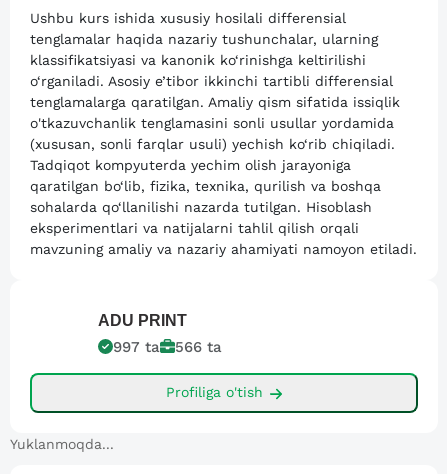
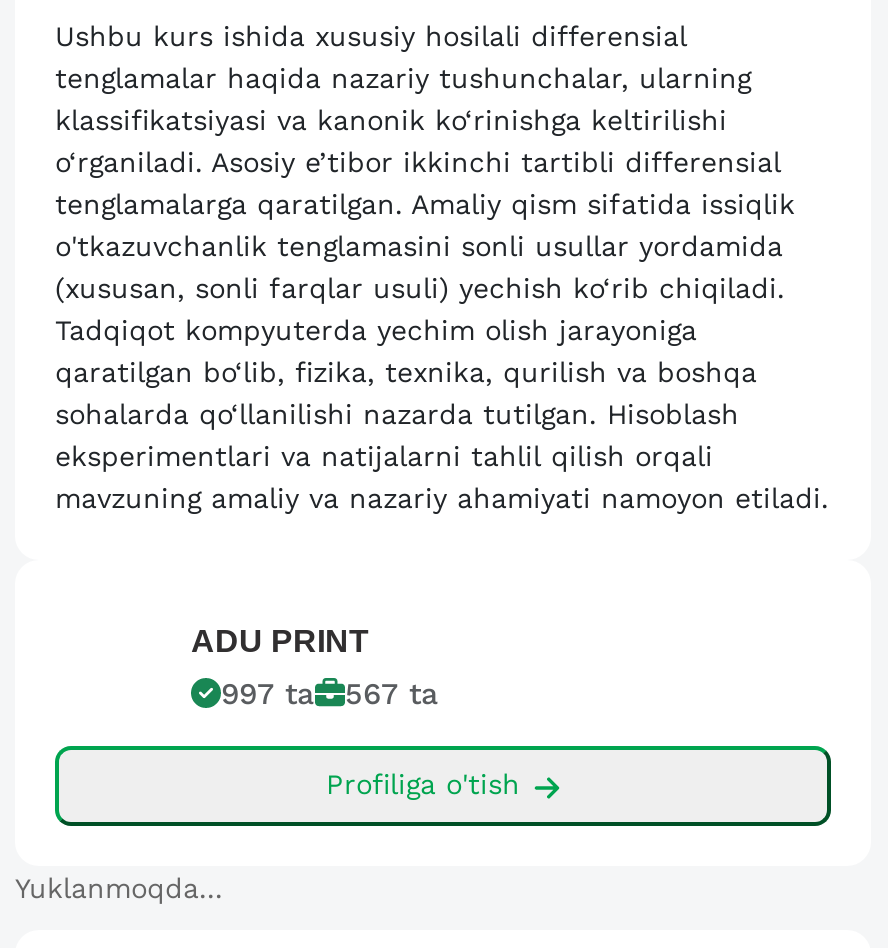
[113,337,222,355] 997 ta 566 ta -> [221,675,439,711] 997 ta 567 ta

